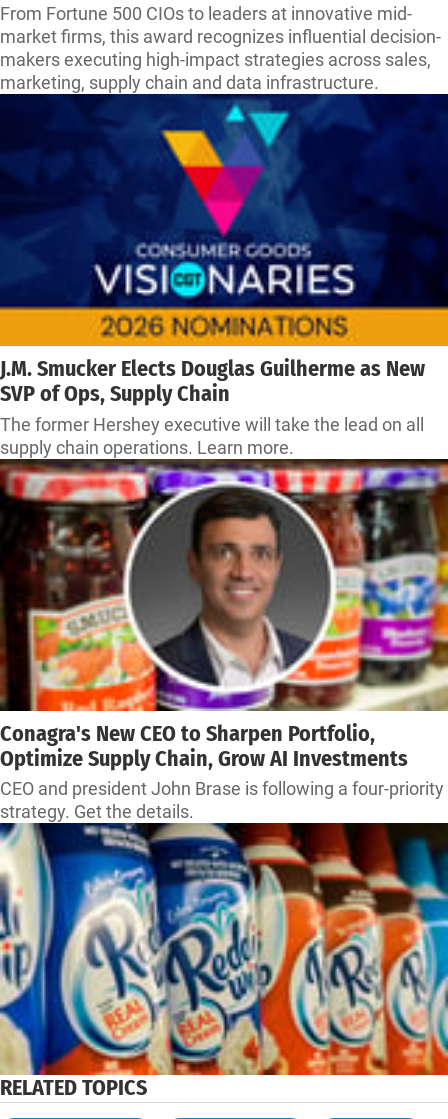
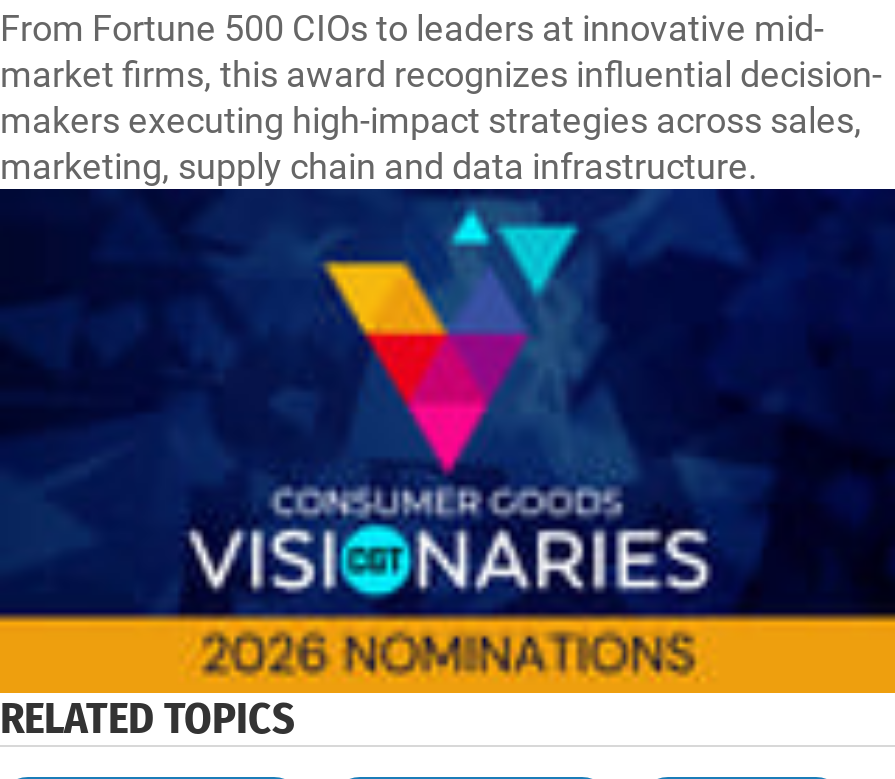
[0,355,425,458] J.M. Smucker Elects Douglas Guilherme as New | SVP of Ops, Supply Chain | The former Hershey executive will take the lead on all | supply chain operations. Learn more. -> none
[0,458,445,822] [image] | Conagra's New CEO to Sharpen Portfolio, | Optimize Supply Chain, Grow AI Investments | CEO and president John Brase is following a four-priority | strategy. Get the details. -> none
[3,822,445,1076] [image] -> none

